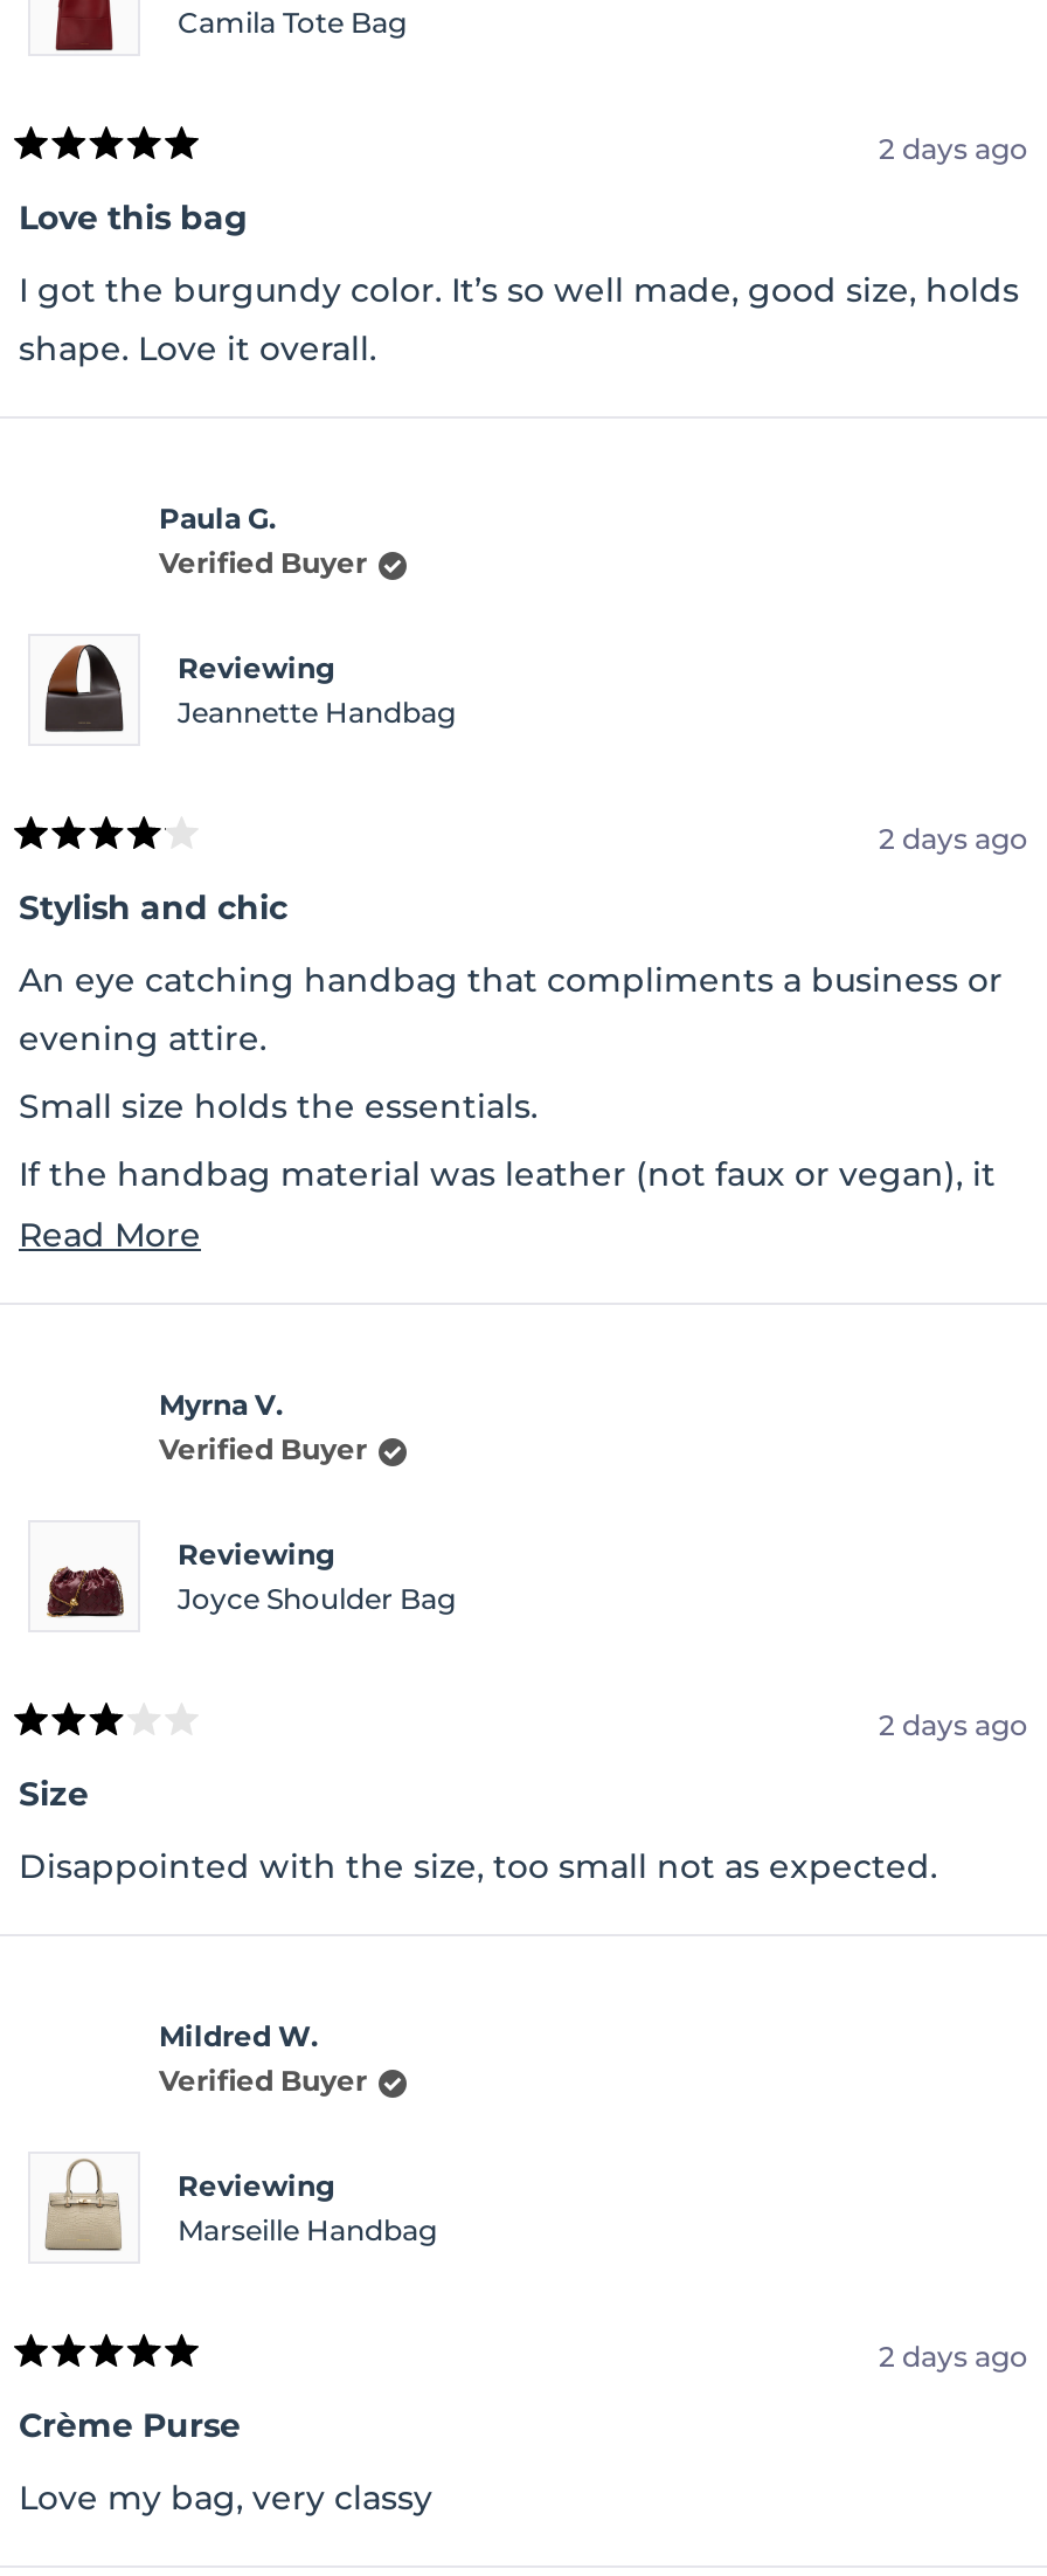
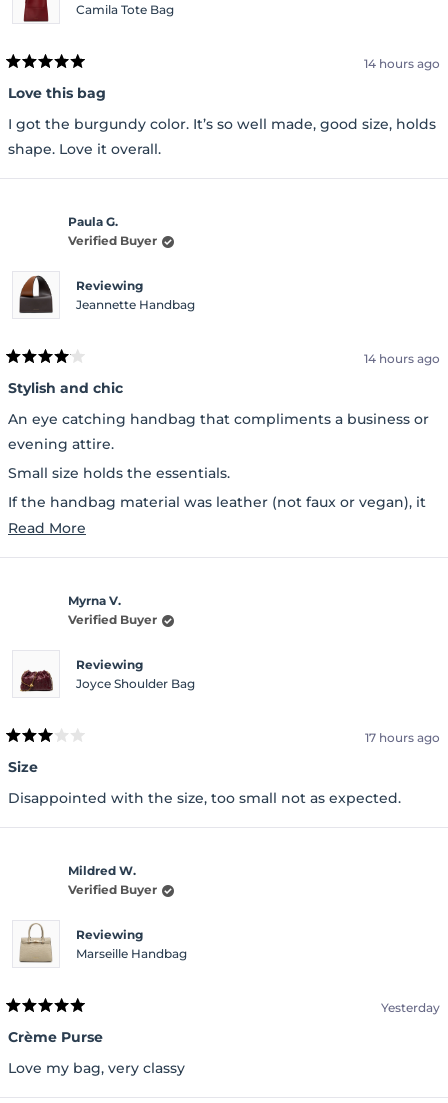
[879,131,1028,166] 2 days ago -> [364,56,440,71] 14 hours ago
[879,821,1028,856] 2 days ago -> [364,351,440,366] 14 hours ago
[879,1707,1028,1742] 2 days ago -> [365,730,440,745] 17 hours ago
[879,2338,1028,2373] 2 days ago -> [381,1000,440,1015] Yesterday

